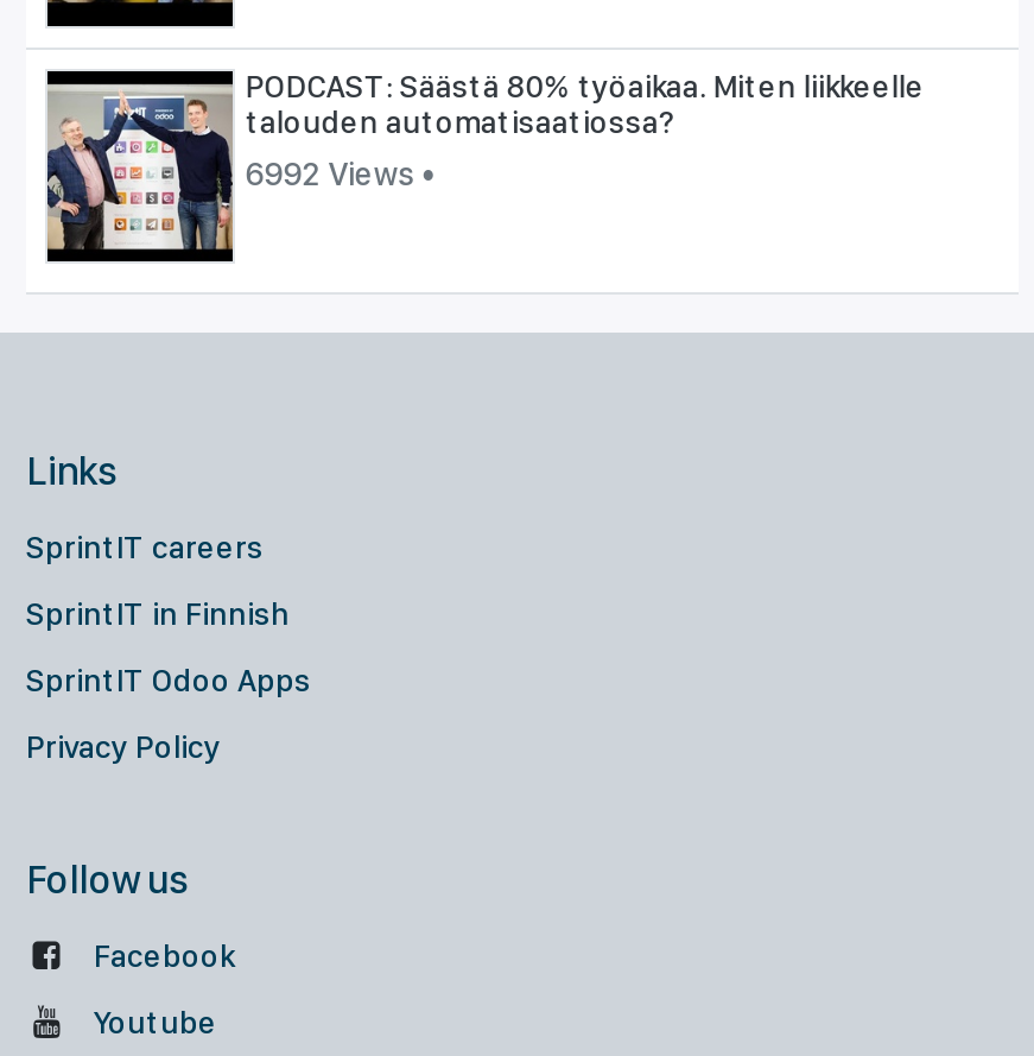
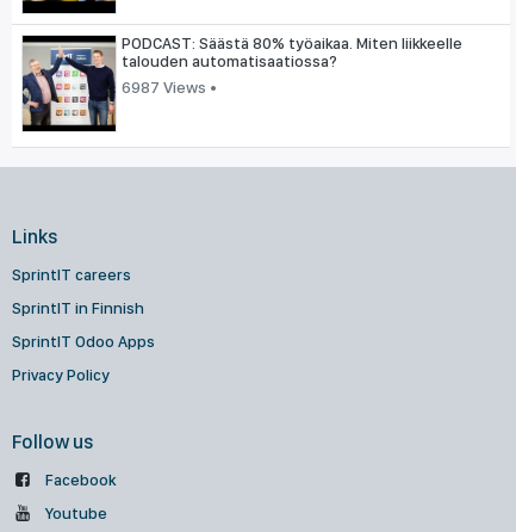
[246,153,435,191] 6992 Views • -> [122,77,217,96] 6987 Views •

